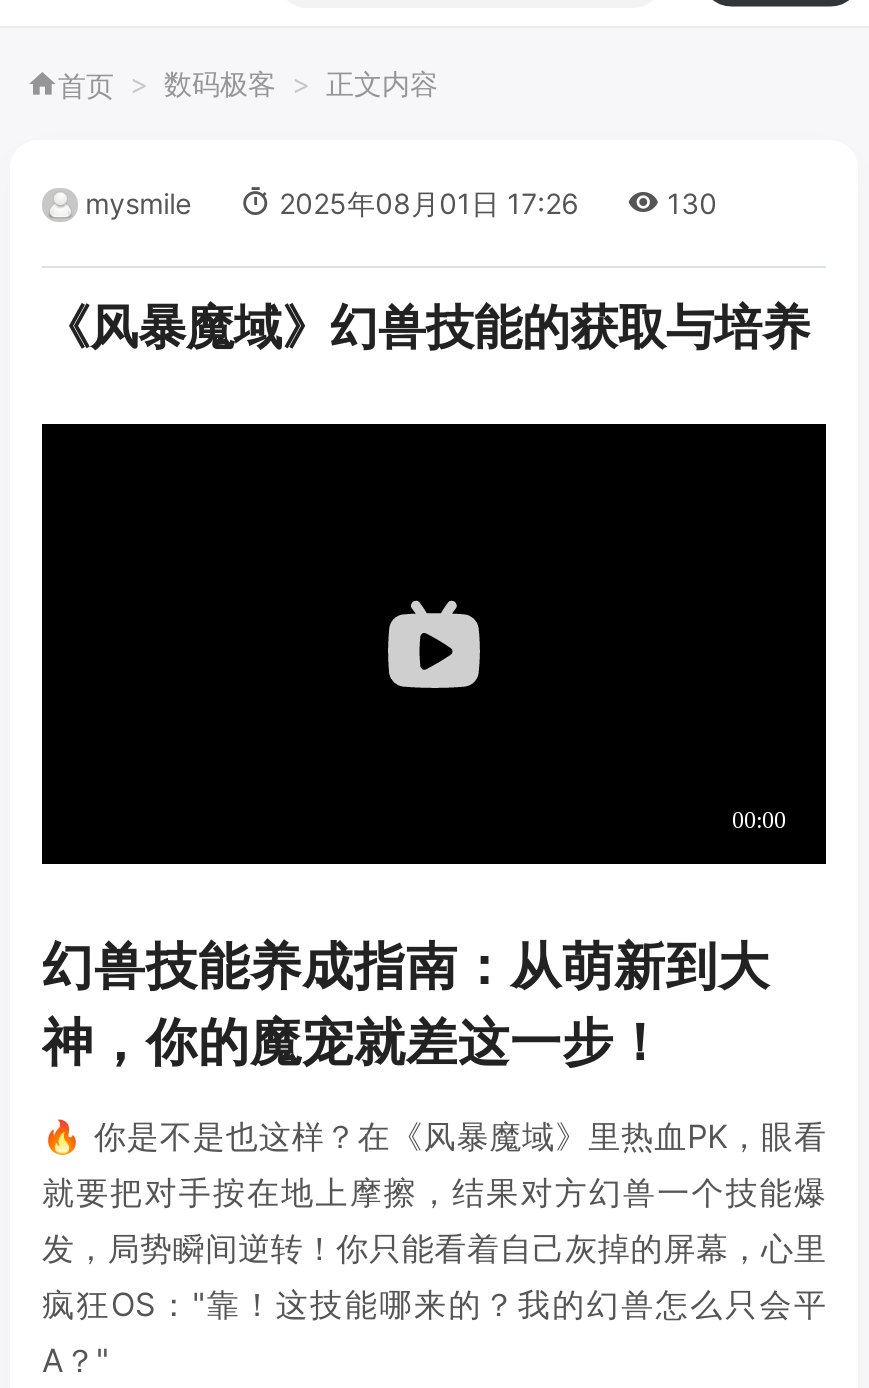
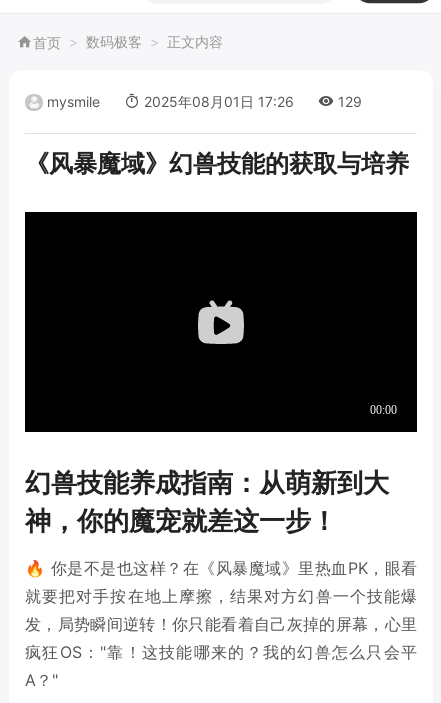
[667,186,717,220] 130 -> [338,93,362,110] 129

